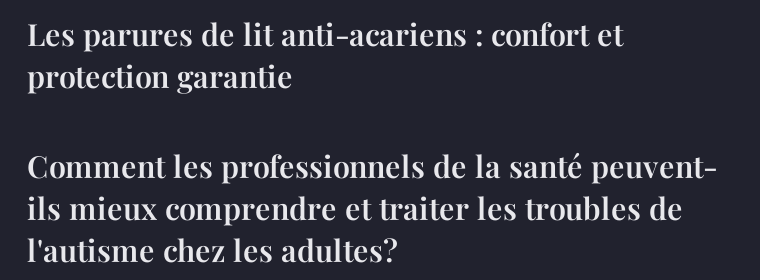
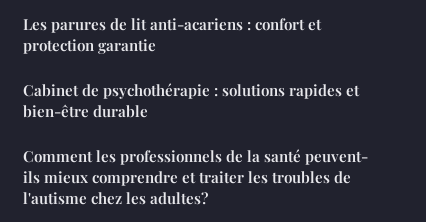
none -> [23,80,359,121] Cabinet de psychothérapie : solutions rapides et | bien-être durable

